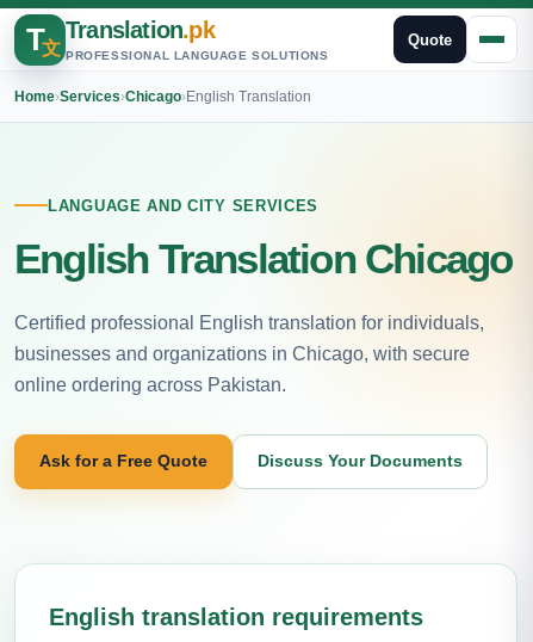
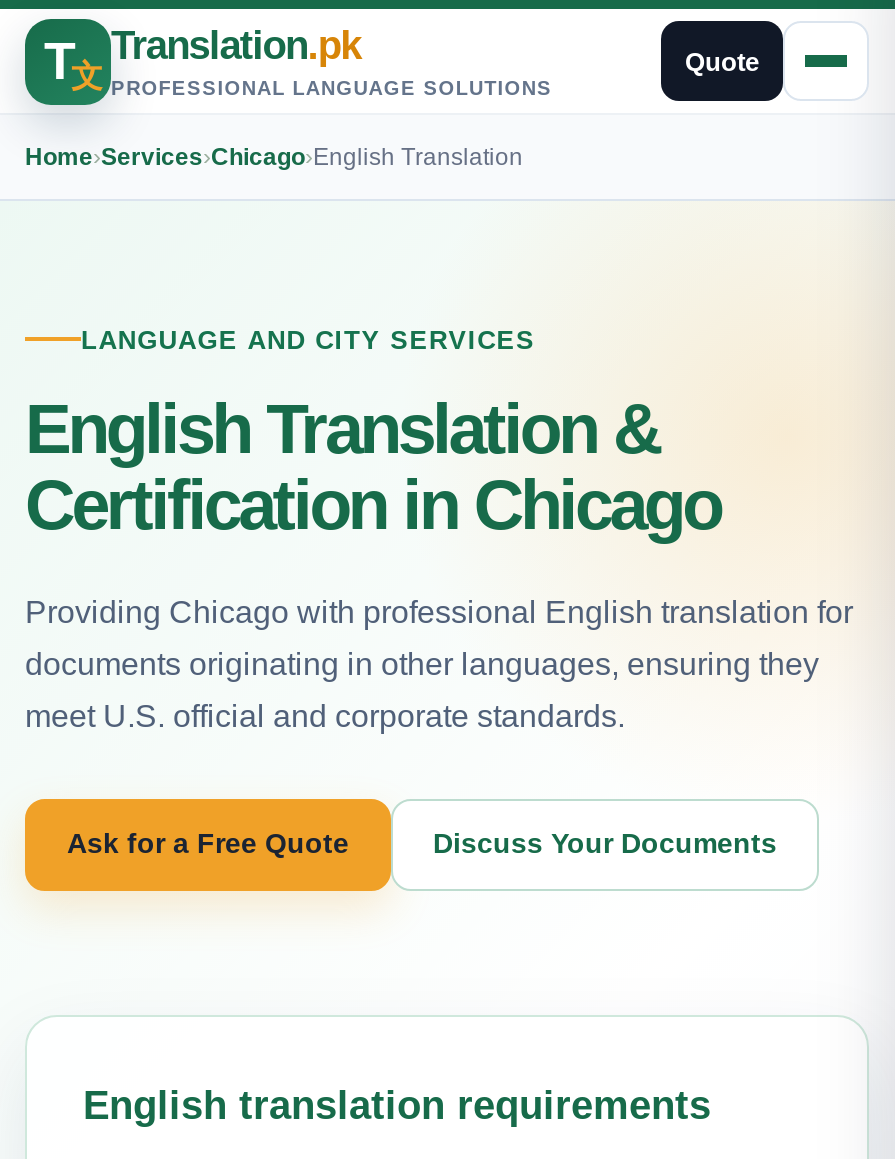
[14,234,512,281] English Translation Chicago -> [25,388,721,542] English Translation & | Certification in Chicago
[14,312,484,332] Certified professional English translation for individuals, -> [25,594,853,628] Providing Chicago with professional English translation for
[14,343,470,363] businesses and organizations in Chicago, with secure -> [25,646,819,680] documents originating in other languages, ensuring they
[14,374,286,394] online ordering across Pakistan. -> [25,698,625,732] meet U.S. official and corporate standards.

